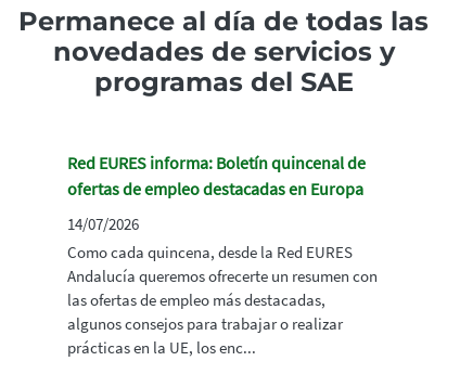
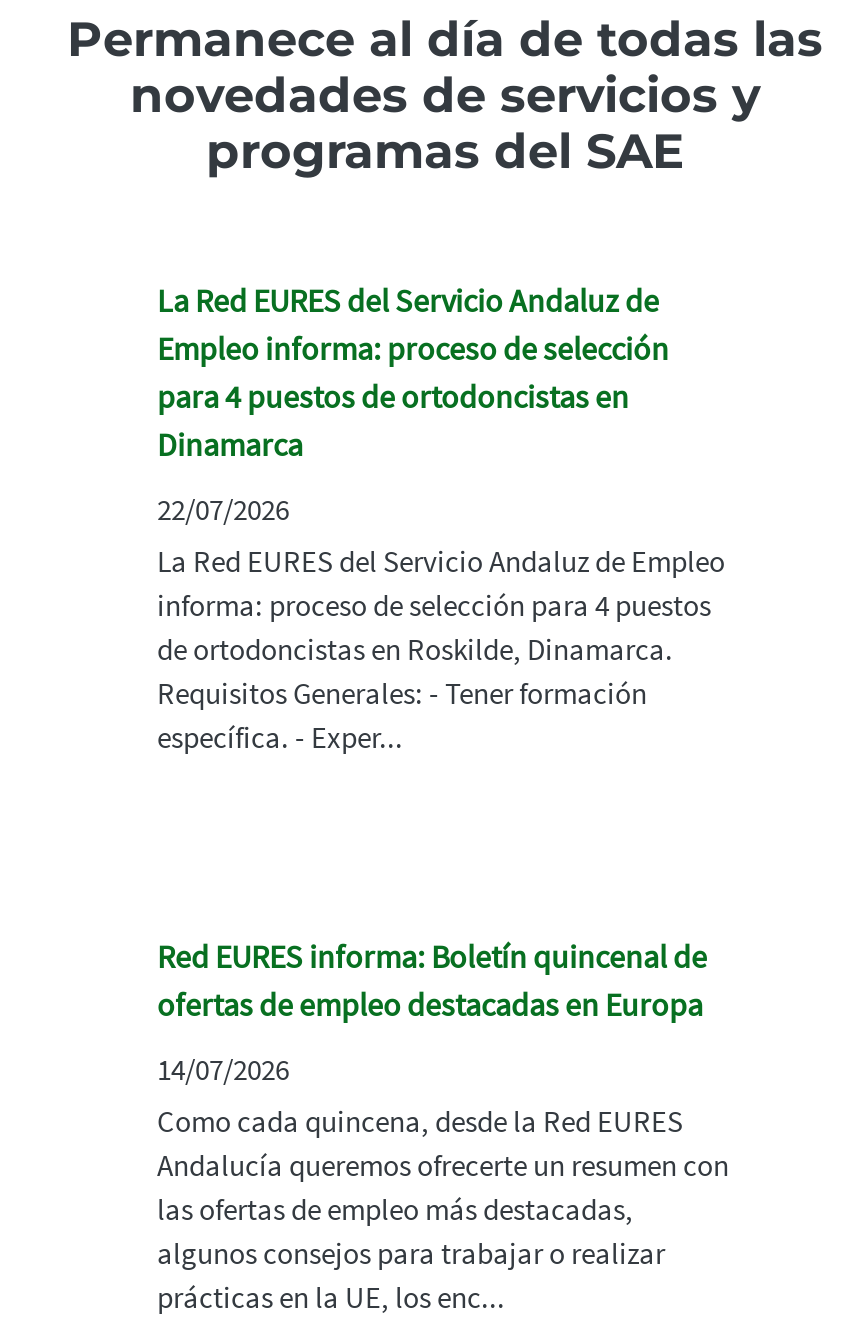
none -> [157,279,725,755] La Red EURES del Servicio Andaluz de | Empleo informa: proceso de selección | para 4 puestos de ortodoncistas en | Dinamarca | 22/07/2026 | La Red EURES del Servicio Andaluz de Empleo | informa: proceso de selección para 4 puestos | de ortodoncistas en Roskilde, Dinamarca. | Requisitos Generales: - Tener formación | específica. - Exper...

